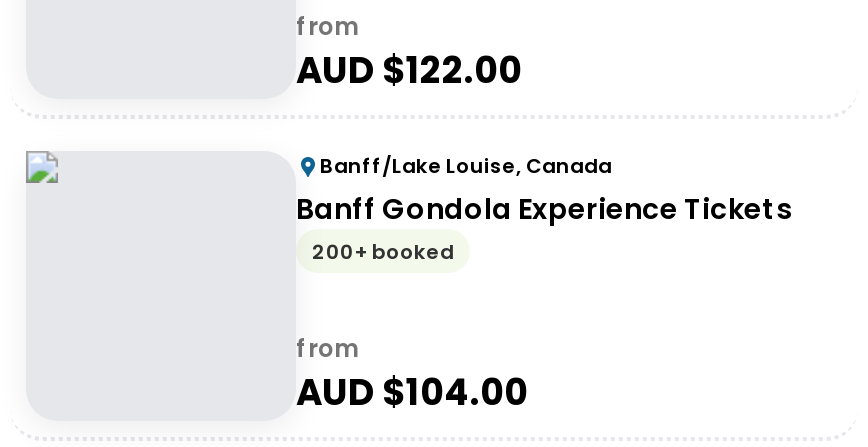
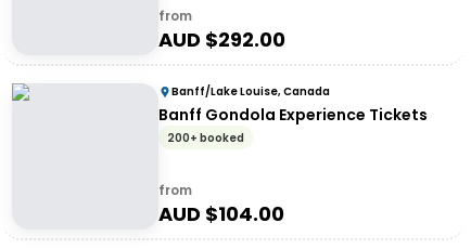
[296,45,522,95] AUD $122.00 -> [158,26,285,53] AUD $292.00

